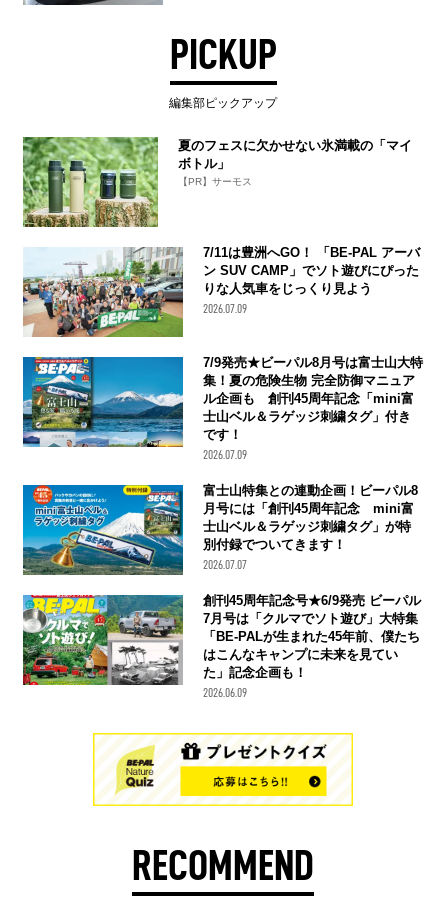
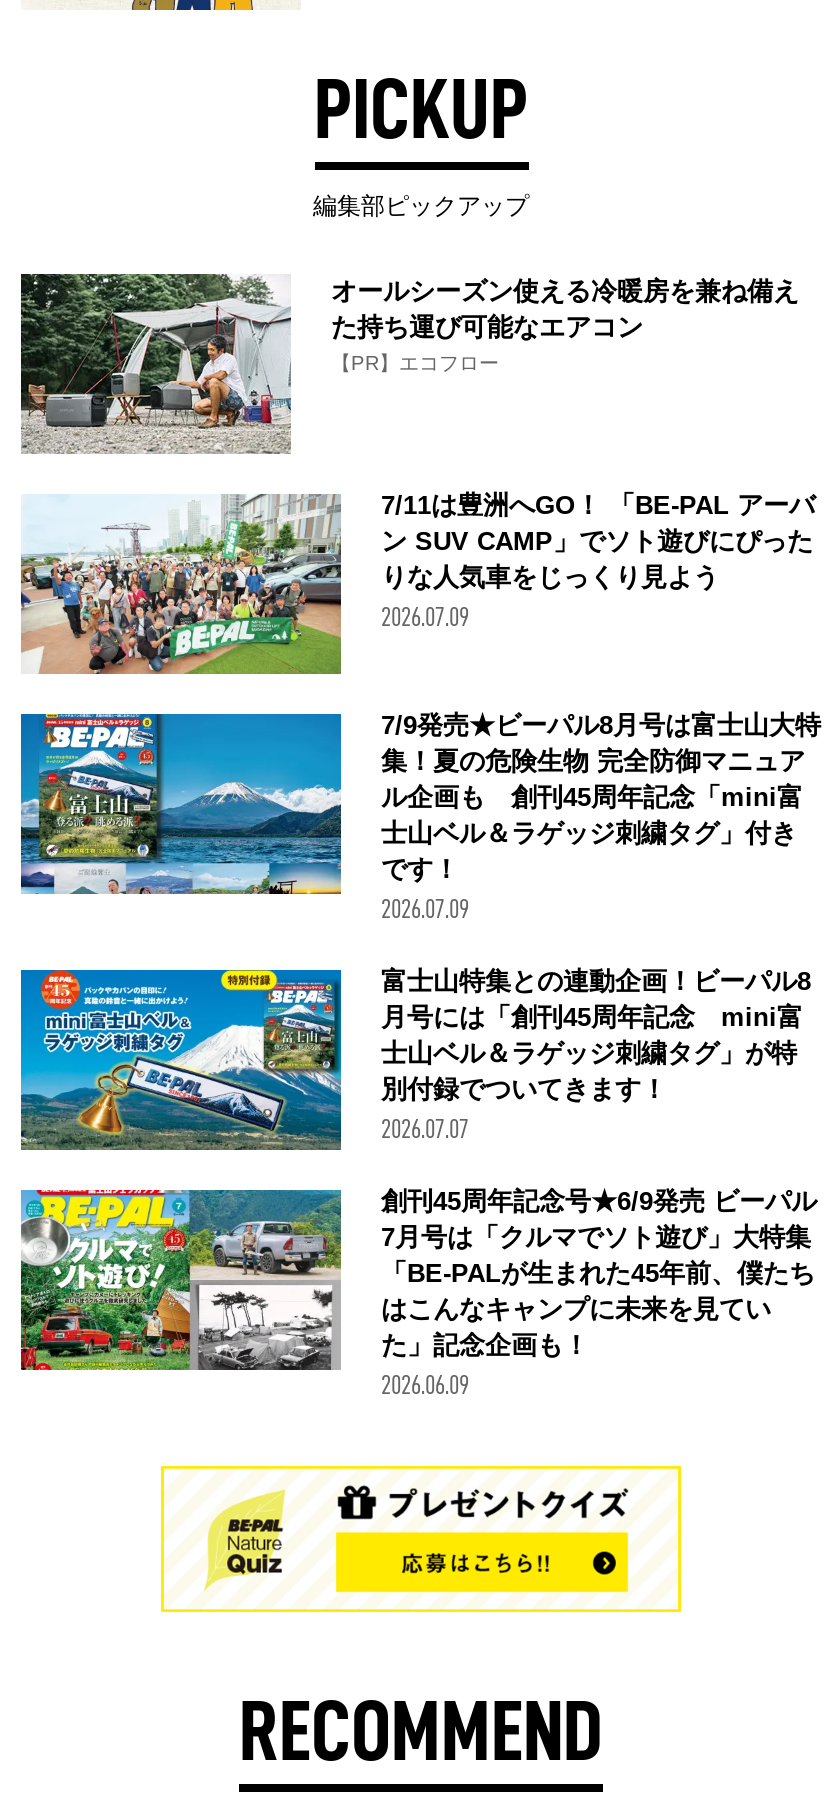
[22,136,412,227] [image] | 夏のフェスに欠かせない氷満載の「マイ | ボトル」 | 【PR】サーモス -> [19,272,799,454] [image] | オールシーズン使える冷暖房を兼ね備え | た持ち運び可能なエアコン | 【PR】エコフロー

